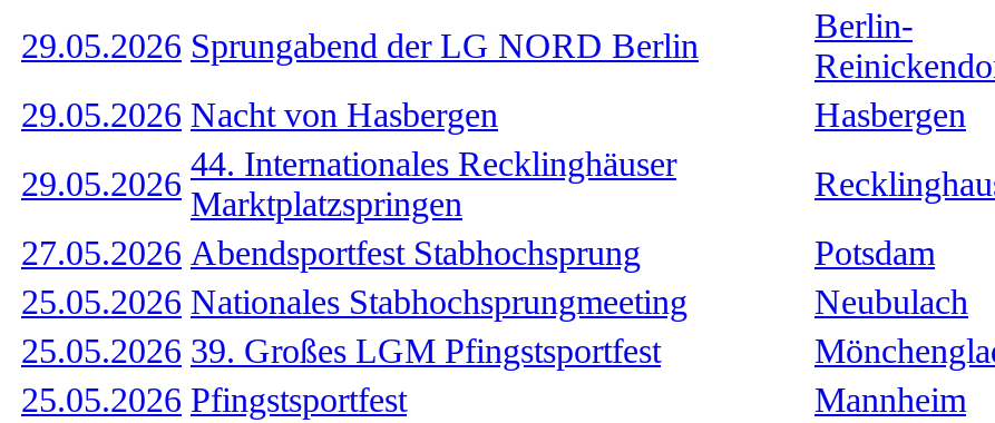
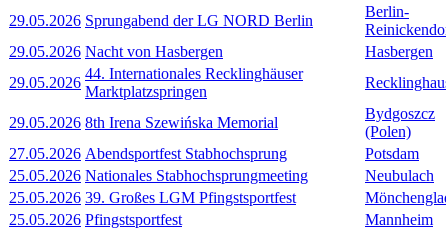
none -> [9,114,278,131] 29.05.2026 8th Irena Szewińska Memorial
none -> [365,105,435,140] Bydgoszcz | (Polen)

